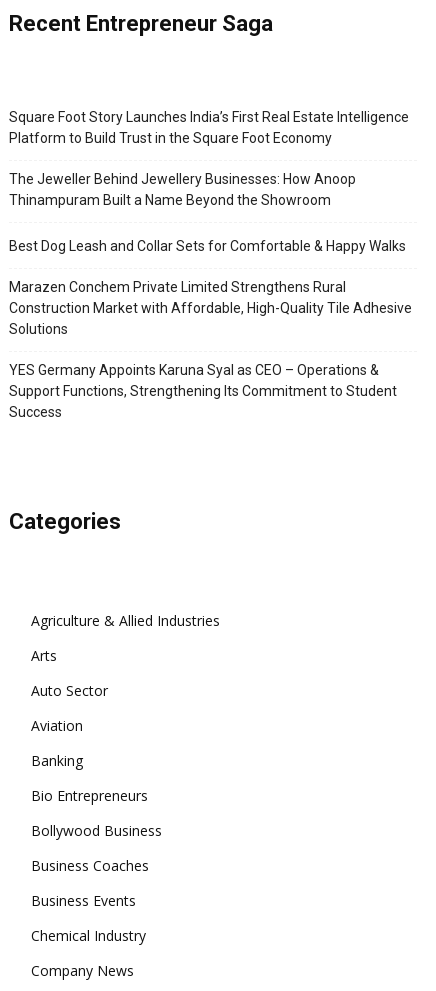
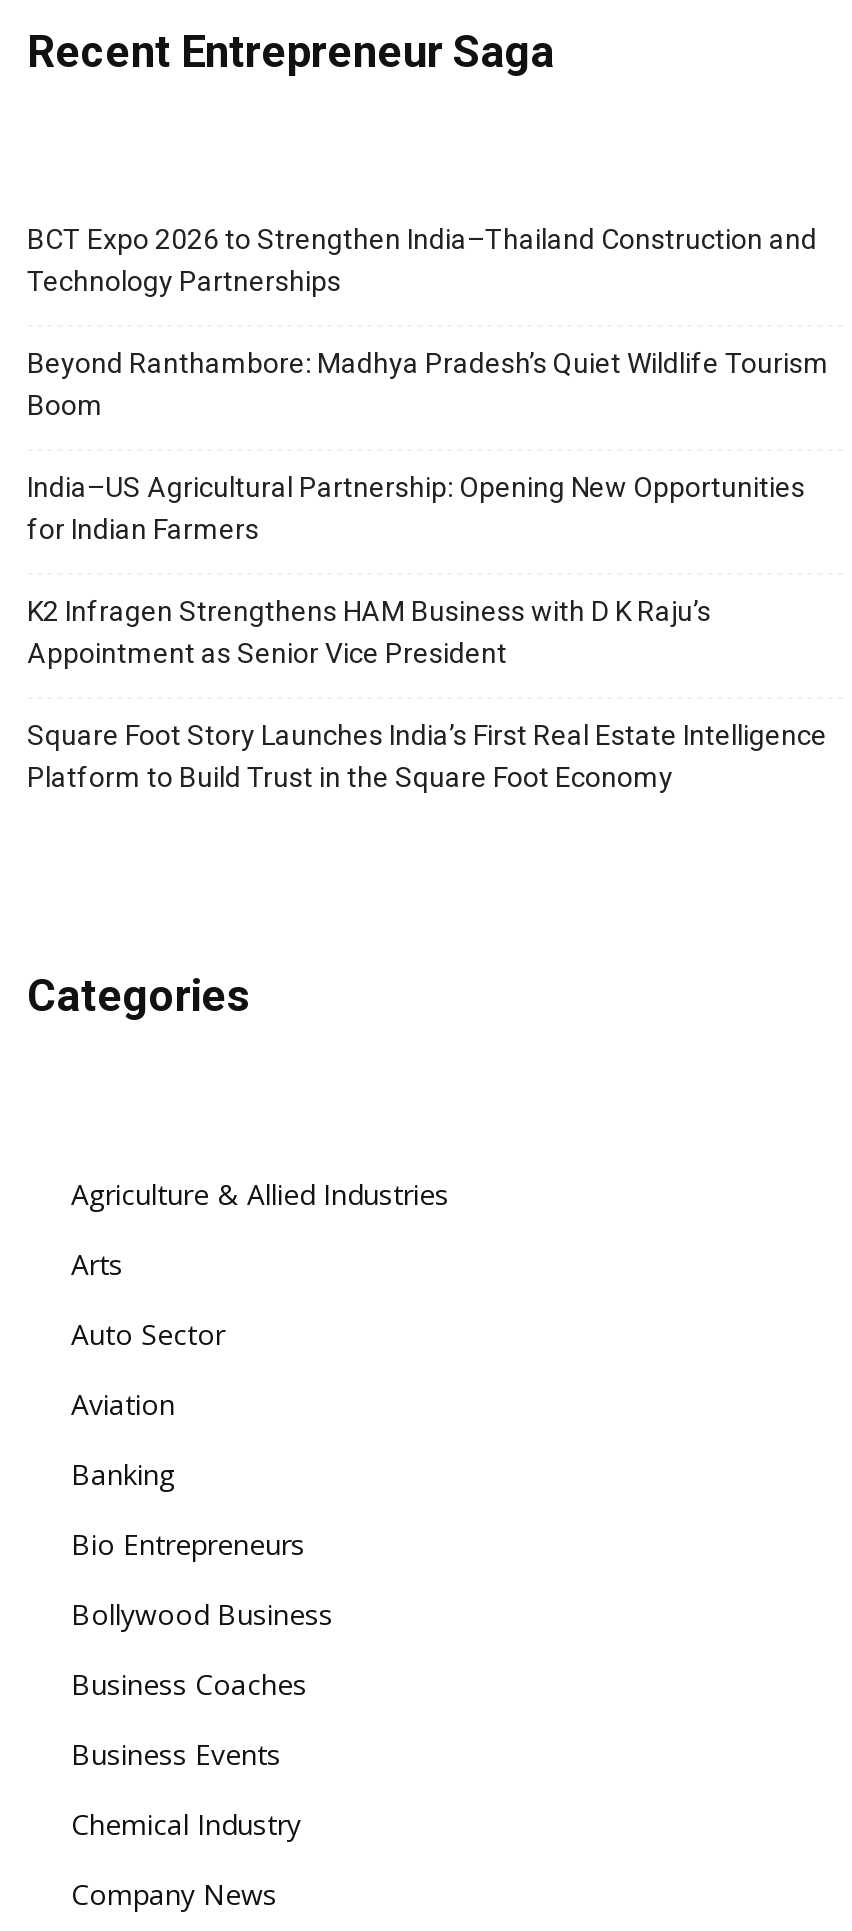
none -> [27,222,829,668] BCT Expo 2026 to Strengthen India–Thailand Construction and | Technology Partnerships | Beyond Ranthambore: Madhya Pradesh’s Quiet Wildlife Tourism | Boom | India–US Agricultural Partnership: Opening New Opportunities | for Indian Farmers | K2 Infragen Strengthens HAM Business with D K Raju’s | Appointment as Senior Vice President
moved [9,109,409,146] -> [27,718,827,792]: Square Foot Story Launches India’s First Real Estate Intelligence | Platform to Build Trust in the Square Foot Economy
[9,171,412,420] The Jeweller Behind Jewellery Businesses: How Anoop | Thinampuram Built a Name Beyond the Showroom | Best Dog Leash and Collar Sets for Comfortable & Happy Walks | Marazen Conchem Private Limited Strengthens Rural | Construction Market with Affordable, High-Quality Tile Adhesive | Solutions | YES Germany Appoints Karuna Syal as CEO – Operations & | Support Functions, Strengthening Its Commitment to Student | Success -> none

